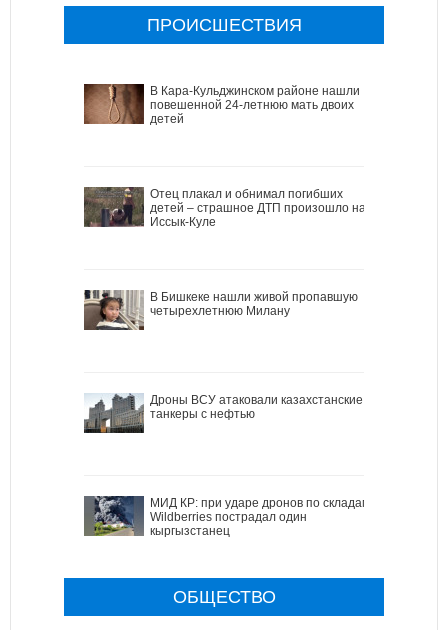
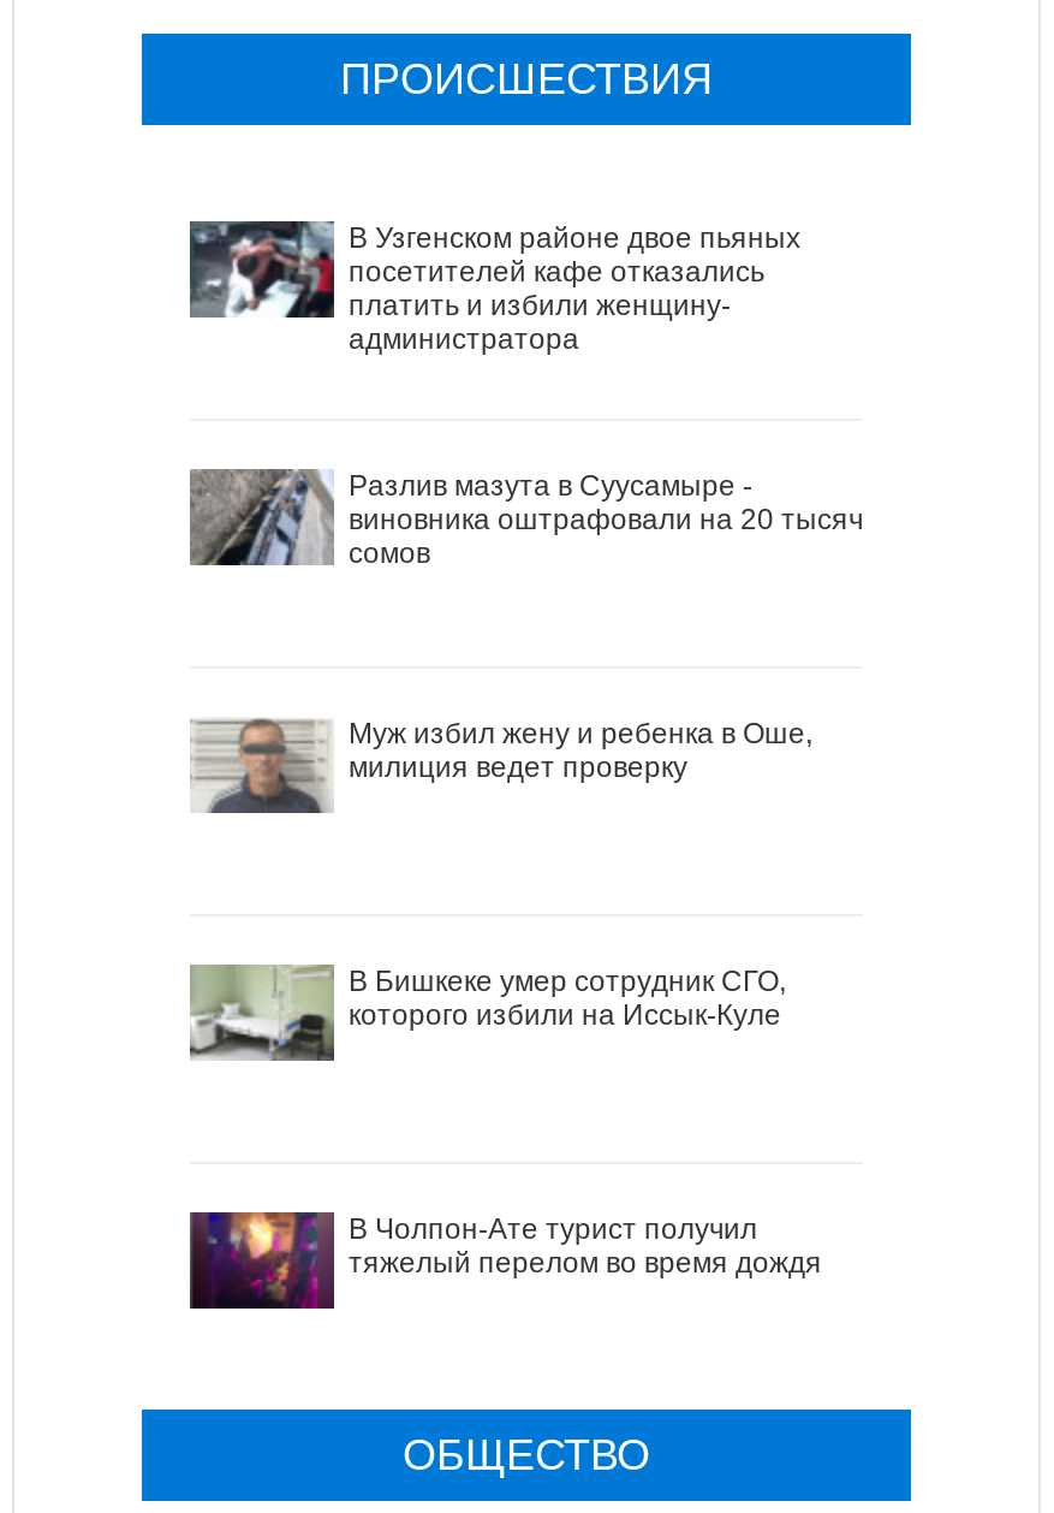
[84,84,360,126] [image] | В Кара-Кульджинском районе нашли | повешенной 24-летнюю мать двоих | детей -> [190,221,800,356] [image] | В Узгенском районе двое пьяных | посетителей кафе отказались | платить и избили женщину- | администратора
[85,187,366,229] [image] | Отец плакал и обнимал погибших | детей – страшное ДТП произошло на | Иссык-Куле -> [190,469,863,570] [image] | Разлив мазута в Суусамыре - | виновника оштрафовали на 20 тысяч | сомов
[83,289,358,331] [image] | В Бишкеке нашли живой пропавшую | четырехлетнюю Милану -> [190,717,812,813] [image] | Муж избил жену и ребенка в Оше, | милиция ведет проверку
[84,393,363,434] [image] | Дроны ВСУ атаковали казахстанские | танкеры с нефтью -> [190,965,786,1061] [image] | В Бишкеке умер сотрудник СГО, | которого избили на Иссык-Куле
[84,495,370,538] [image] | МИД КР: при ударе дронов по складам | Wildberries пострадал один | кыргызстанец -> [192,1210,822,1311] [image] | В Чолпон-Ате турист получил | тяжелый перелом во время дождя

